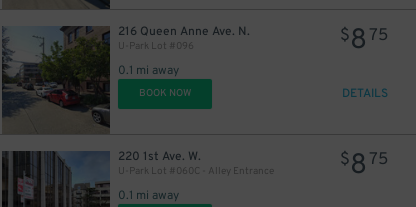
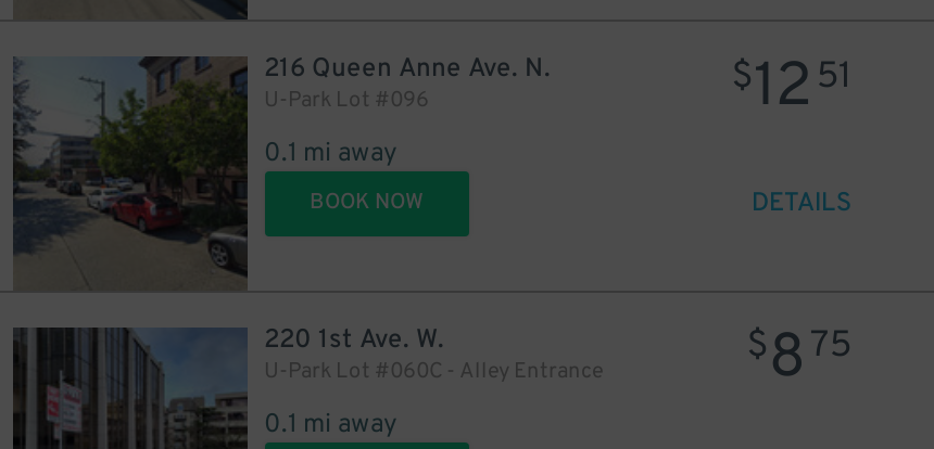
[340,23,388,59] $8 75 -> [732,50,851,128] $12 51

